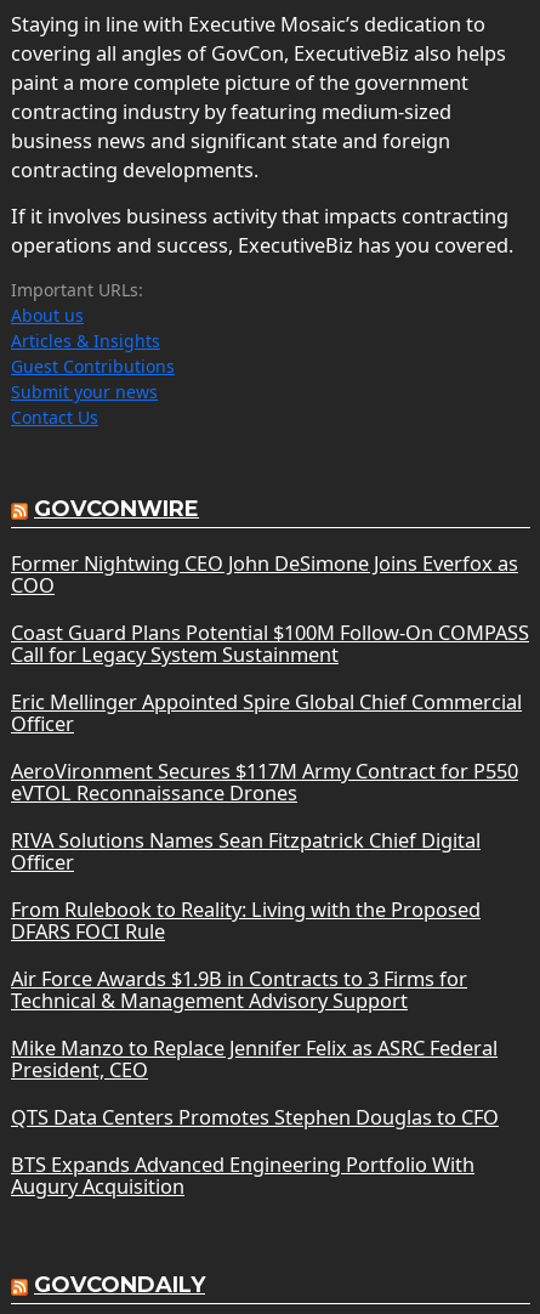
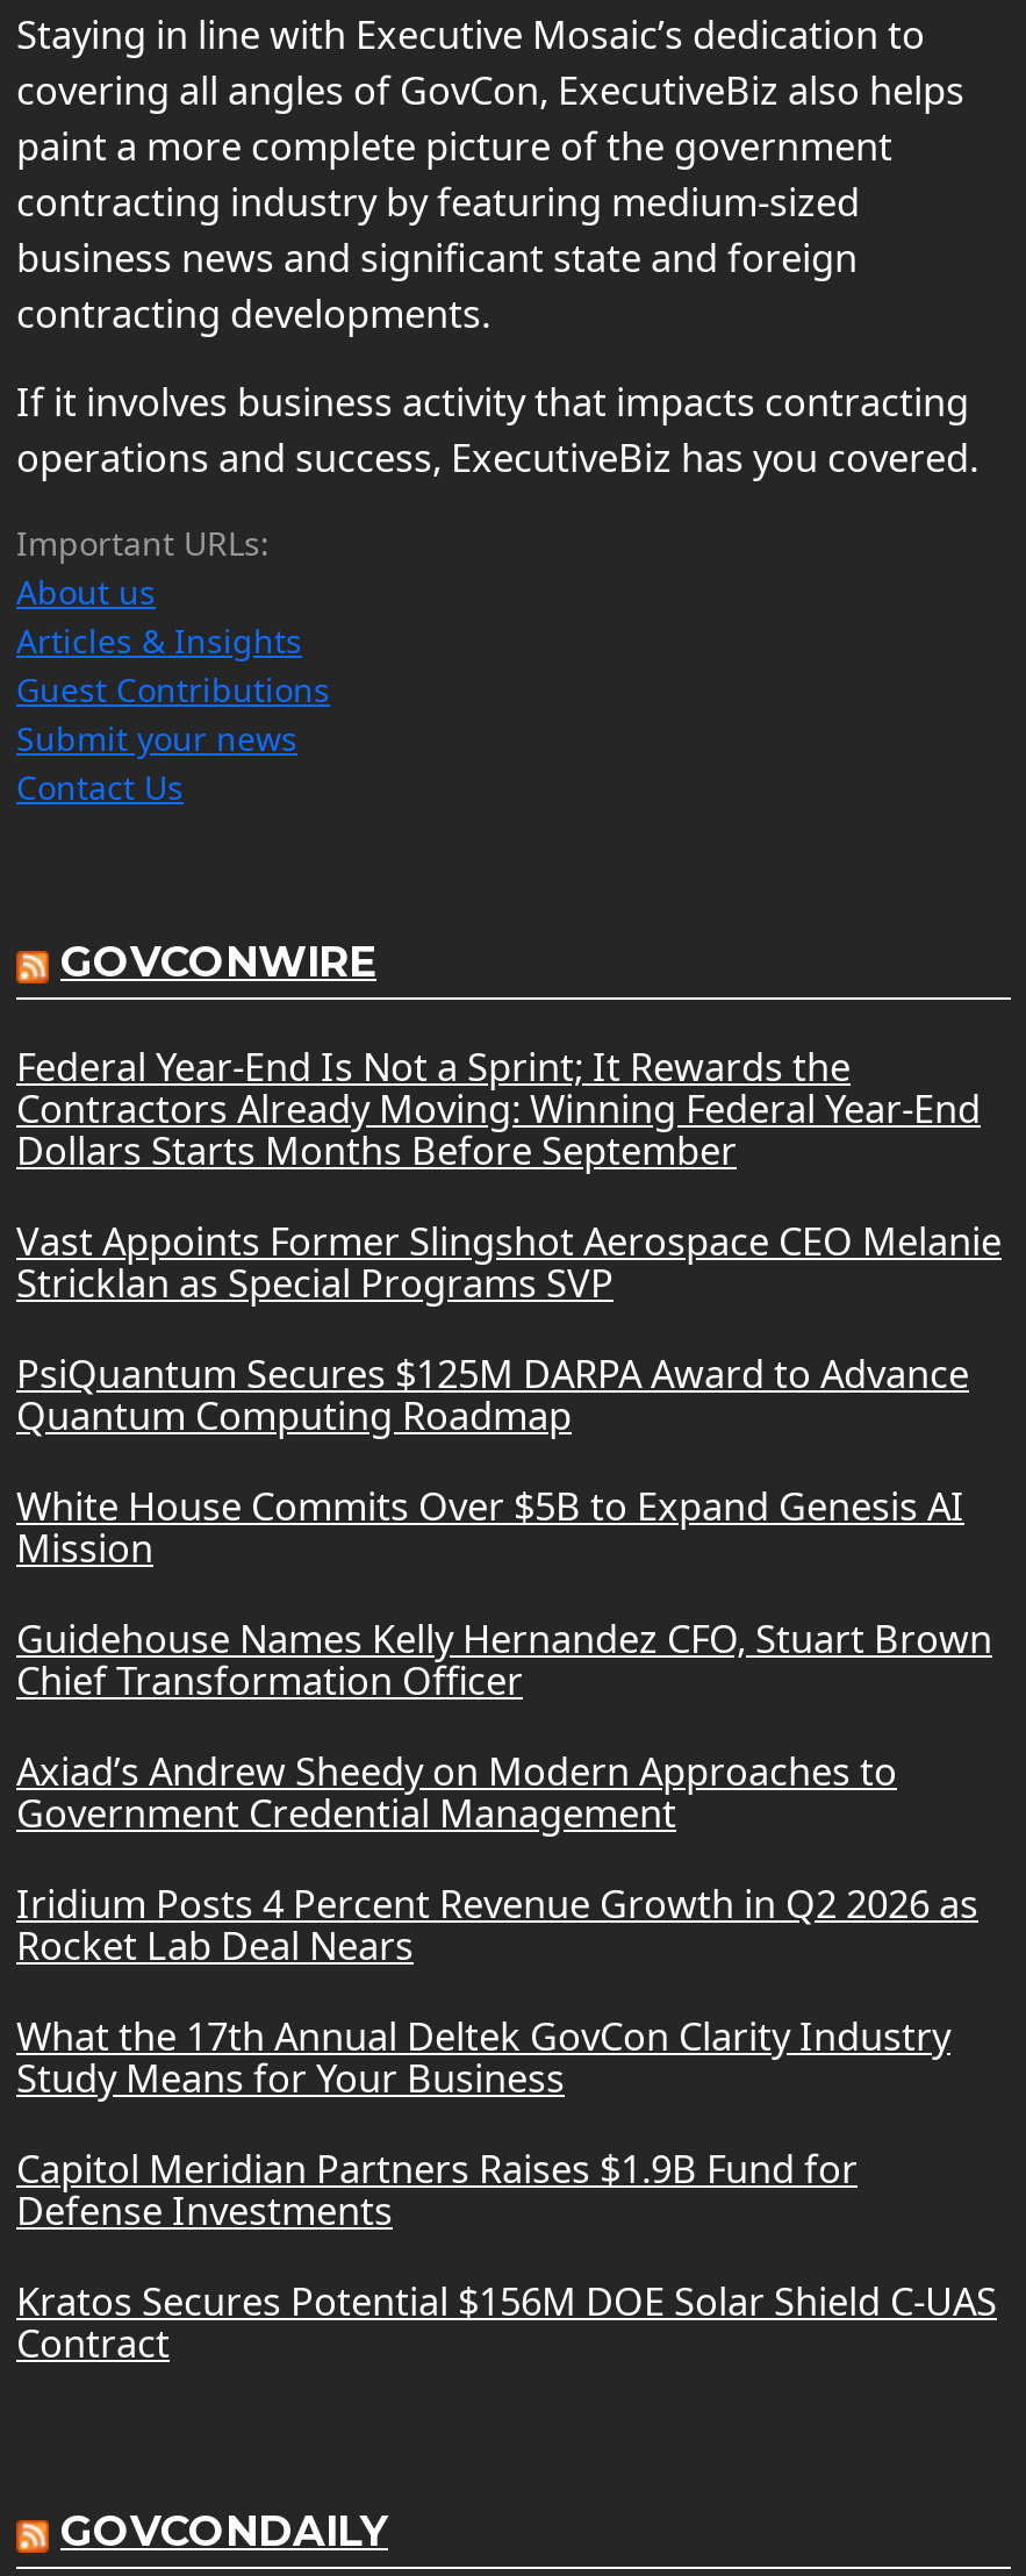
[11,550,518,599] Former Nightwing CEO John DeSimone Joins Everfox as | COO -> [16,1042,981,1177] Federal Year-End Is Not a Sprint; It Rewards the | Contractors Already Moving: Winning Federal Year-End | Dollars Starts Months Before September
[11,620,529,668] Coast Guard Plans Potential $100M Follow-On COMPASS | Call for Legacy System Sustainment -> [16,1217,1002,1310] Vast Appoints Former Slingshot Aerospace CEO Melanie | Stricklan as Special Programs SVP
[11,689,522,738] Eric Mellinger Appointed Spire Global Chief Commercial | Officer -> [16,1349,969,1442] PsiQuantum Secures $125M DARPA Award to Advance | Quantum Computing Roadmap
[11,758,518,807] AeroVironment Secures $117M Army Contract for P550 | eVTOL Reconnaissance Drones -> [16,1482,964,1575] White House Commits Over $5B to Expand Genesis AI | Mission
[11,827,481,876] RIVA Solutions Names Sean Fitzpatrick Chief Digital | Officer -> [16,1614,992,1707] Guidehouse Names Kelly Hernandez CFO, Stuart Brown | Chief Transformation Officer
[11,897,481,945] From Rulebook to Reality: Living with the Proposed | DFARS FOCI Rule -> [16,1747,897,1840] Axiad’s Andrew Sheedy on Modern Approaches to | Government Credential Management
[11,966,467,1014] Air Force Awards $1.9B in Contracts to 3 Firms for | Technical & Management Advisory Support -> [16,1879,978,1972] Iridium Posts 4 Percent Revenue Growth in Q2 2026 as | Rocket Lab Deal Nears
[11,1035,498,1084] Mike Manzo to Replace Jennifer Felix as ASRC Federal | President, CEO -> [16,2012,950,2105] What the 17th Annual Deltek GovCon Clarity Industry | Study Means for Your Business
[11,1104,499,1131] QTS Data Centers Promotes Stephen Douglas to CFO -> [16,2144,858,2237] Capitol Meridian Partners Raises $1.9B Fund for | Defense Investments
[11,1152,474,1200] BTS Expands Advanced Engineering Portfolio With | Augury Acquisition -> [16,2277,997,2370] Kratos Secures Potential $156M DOE Solar Shield C-UAS | Contract

